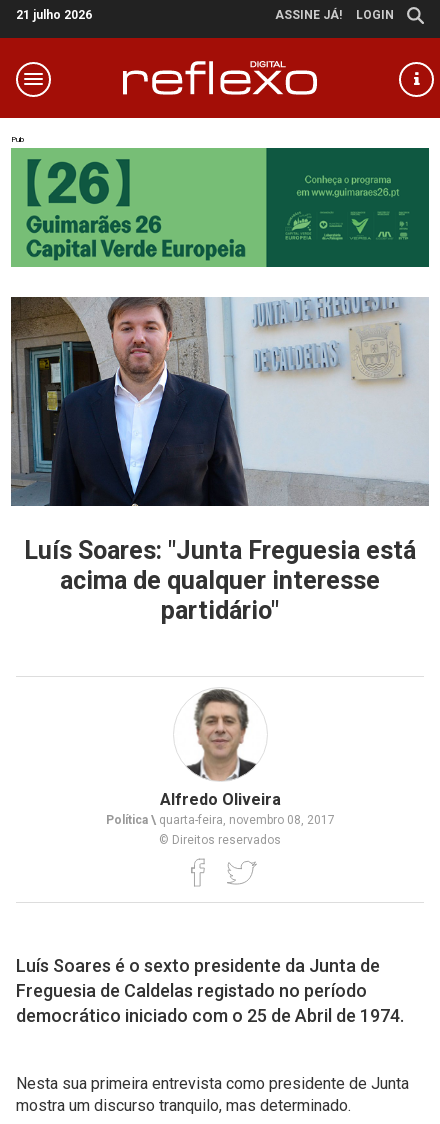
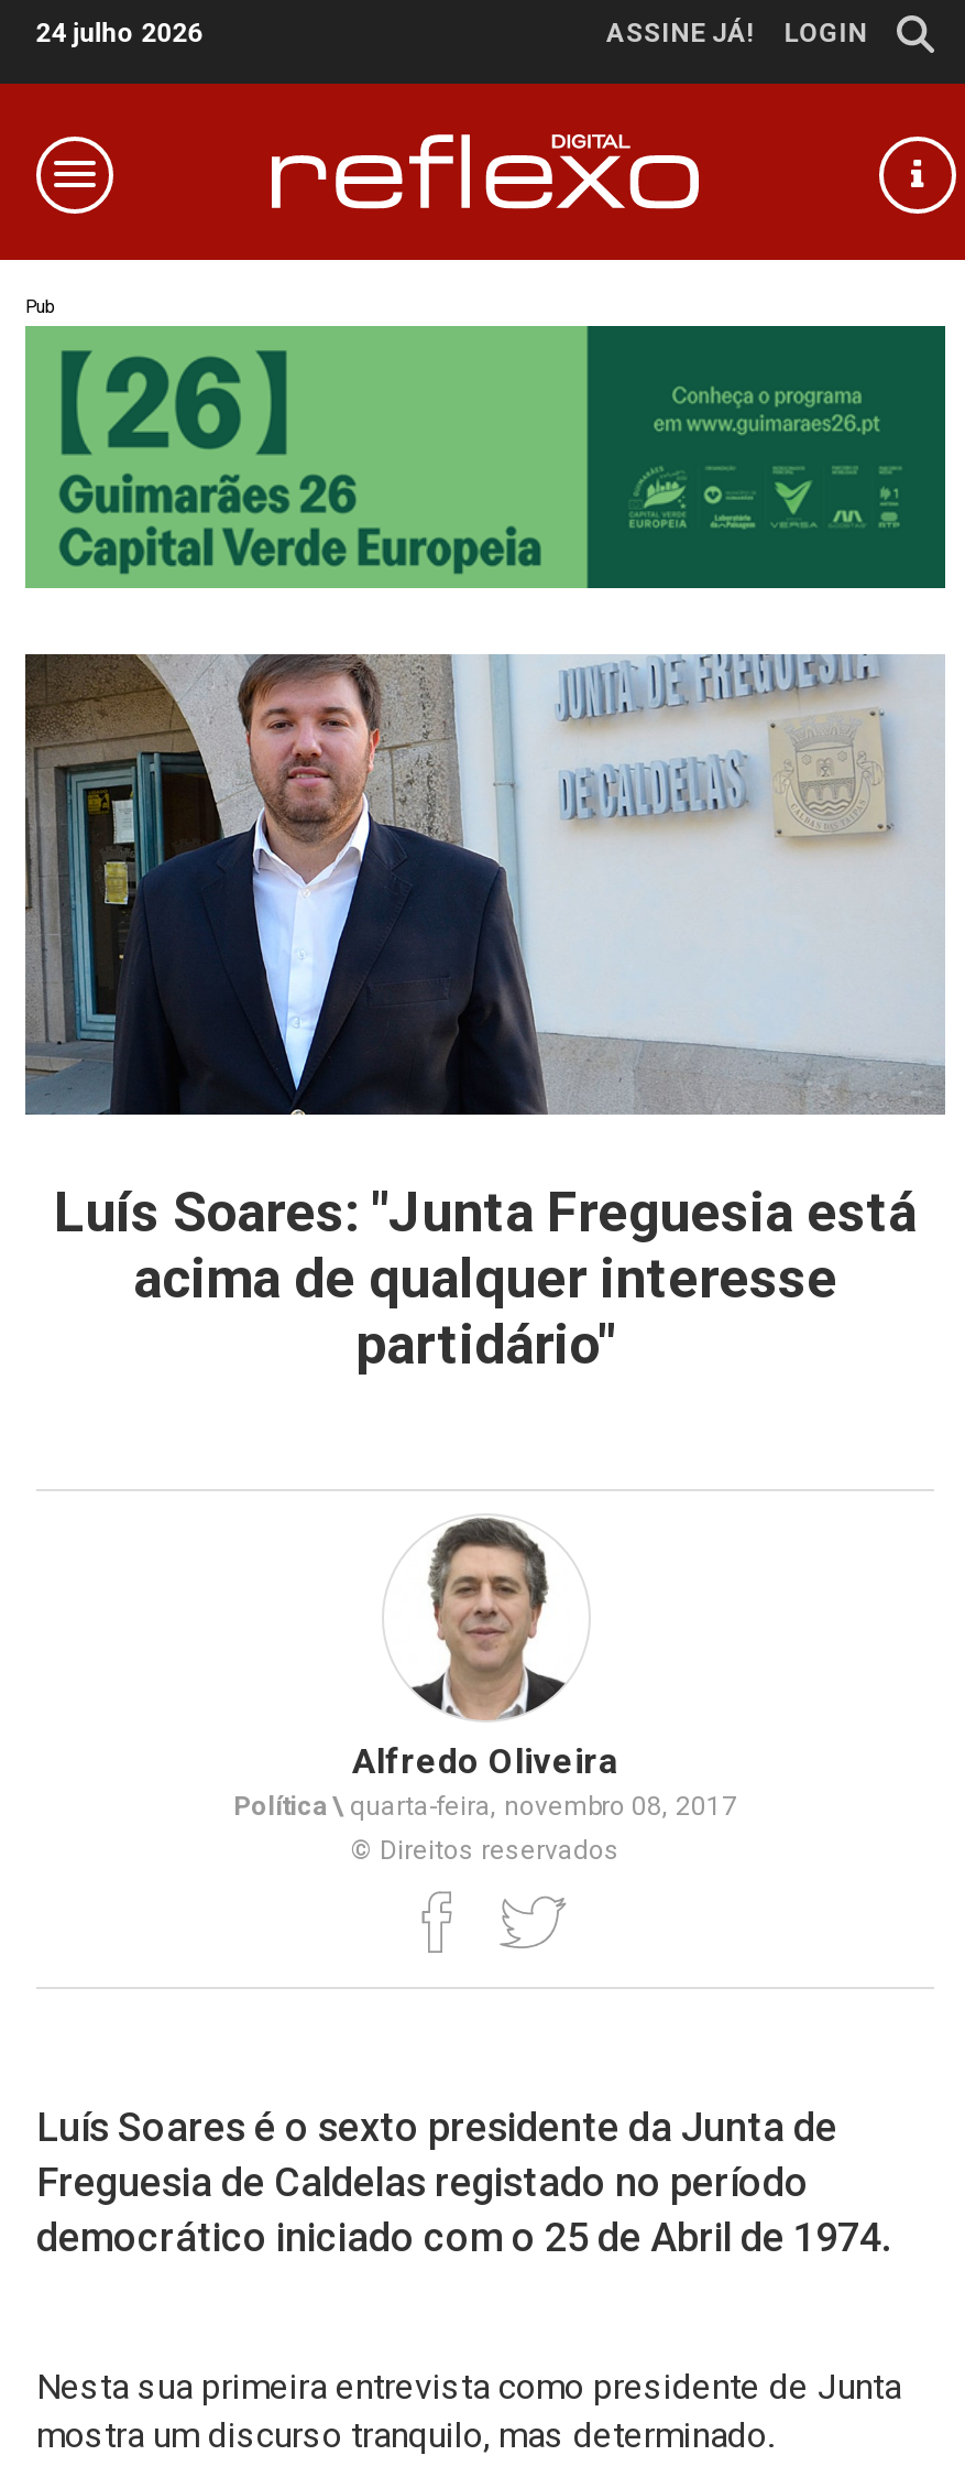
[16,8,92,22] 21 julho 2026 -> [36,18,203,48] 24 julho 2026

